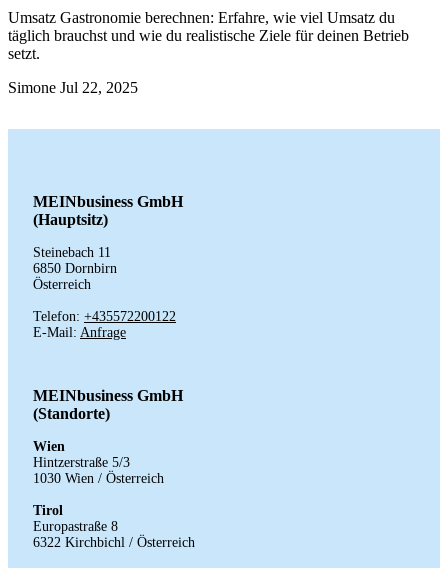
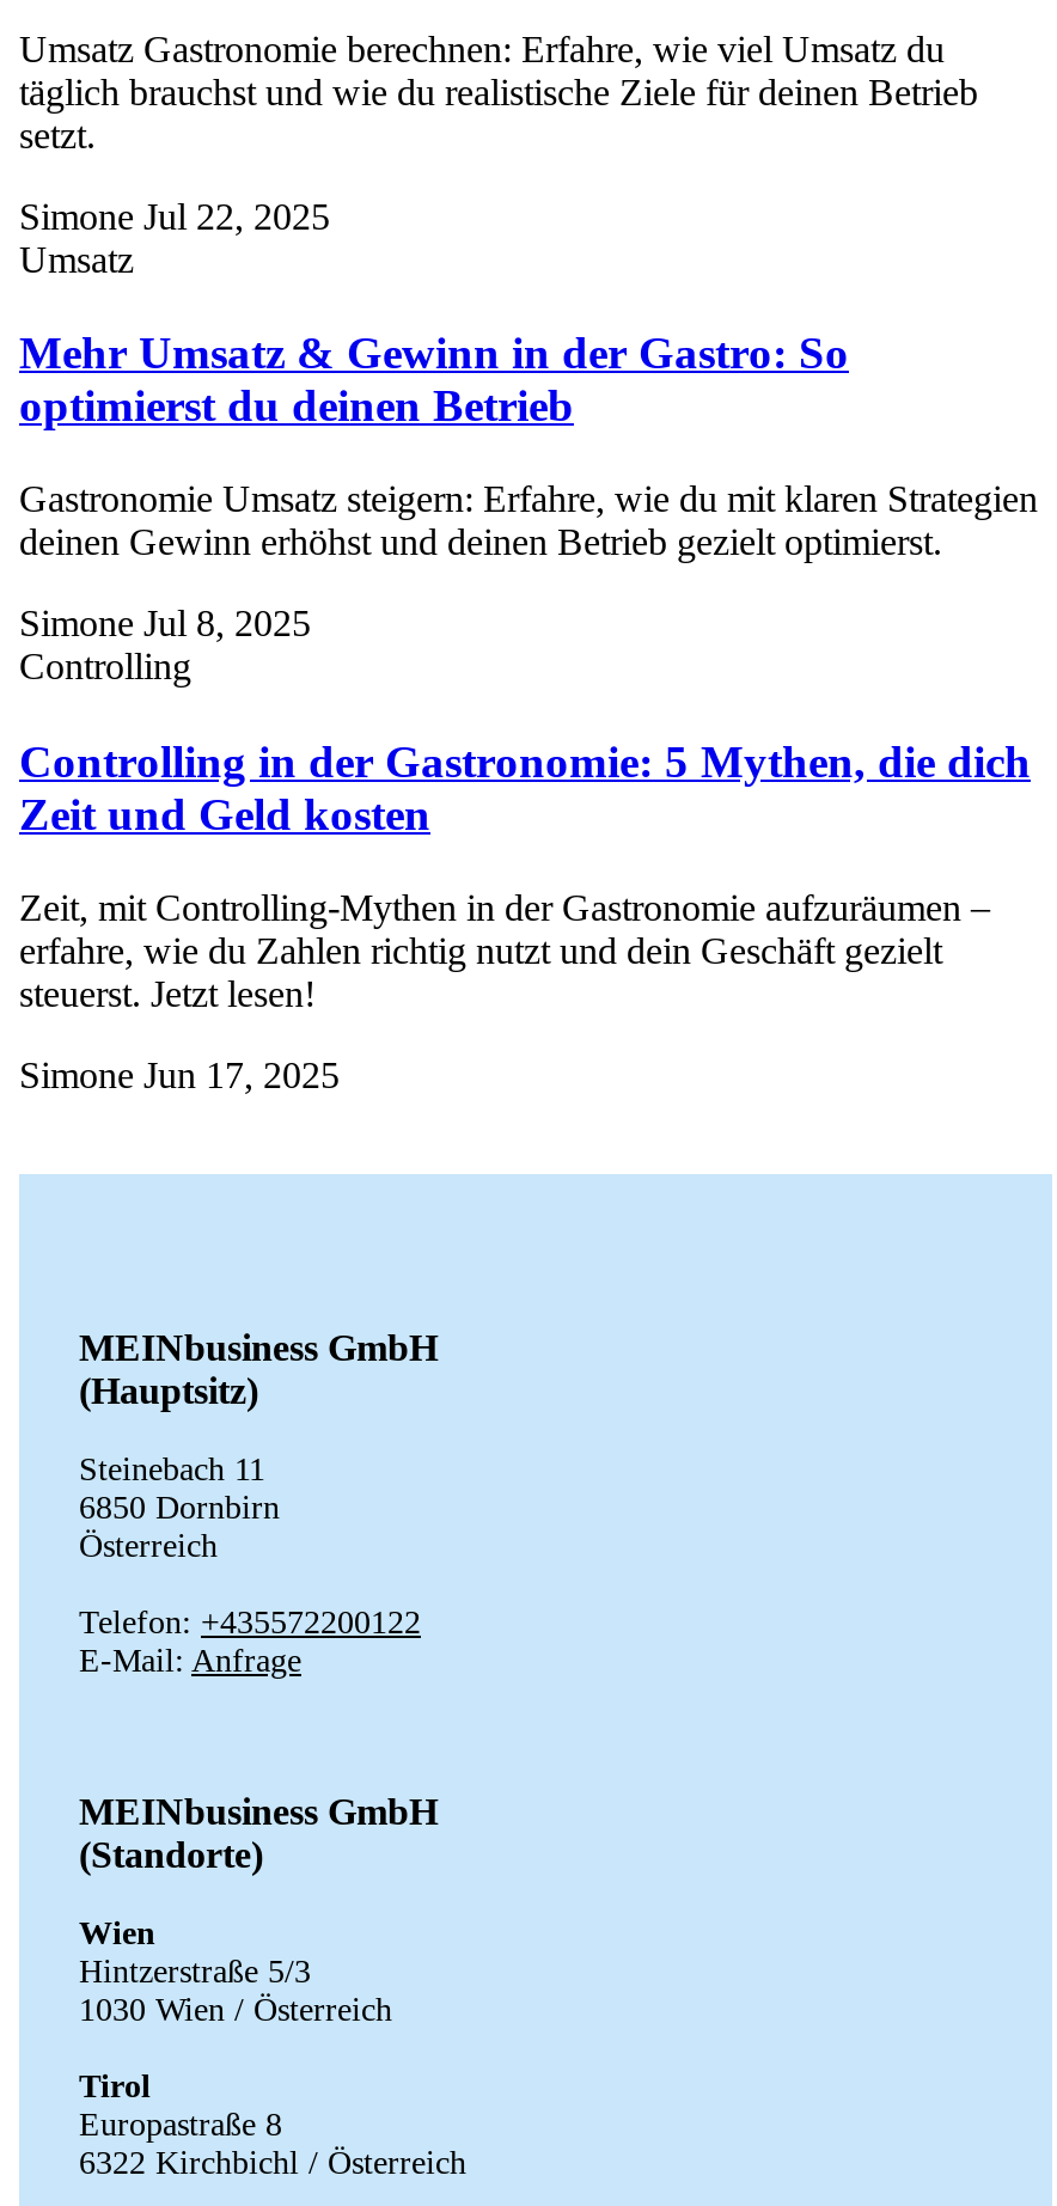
none -> [19,239,1038,1094] Umsatz | Mehr Umsatz & Gewinn in der Gastro: So | optimierst du deinen Betrieb | Gastronomie Umsatz steigern: Erfahre, wie du mit klaren Strategien | deinen Gewinn erhöhst und deinen Betrieb gezielt optimierst. | Simone Jul 8, 2025 | Controlling | Controlling in der Gastronomie: 5 Mythen, die dich | Zeit und Geld kosten | Zeit, mit Controlling-Mythen in der Gastronomie aufzuräumen – | erfahre, wie du Zahlen richtig nutzt und dein Geschäft gezielt | steuerst. Jetzt lesen! | Simone Jun 17, 2025

